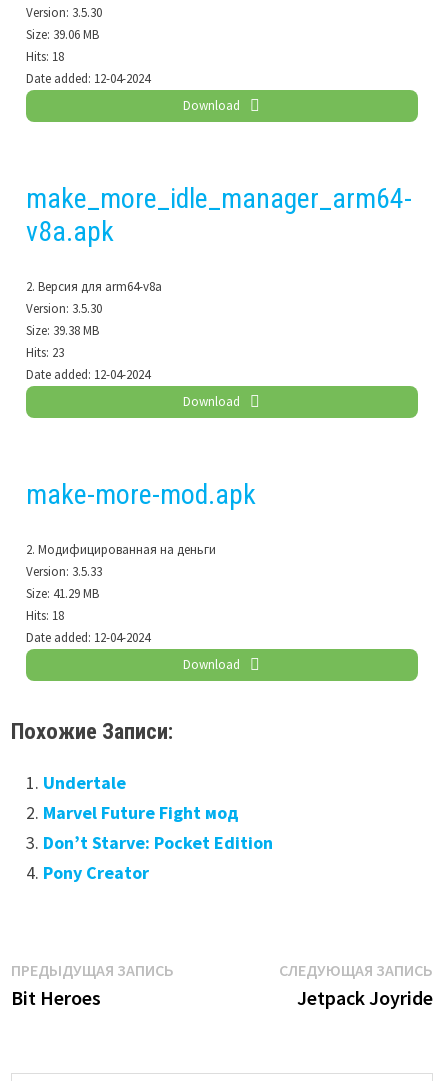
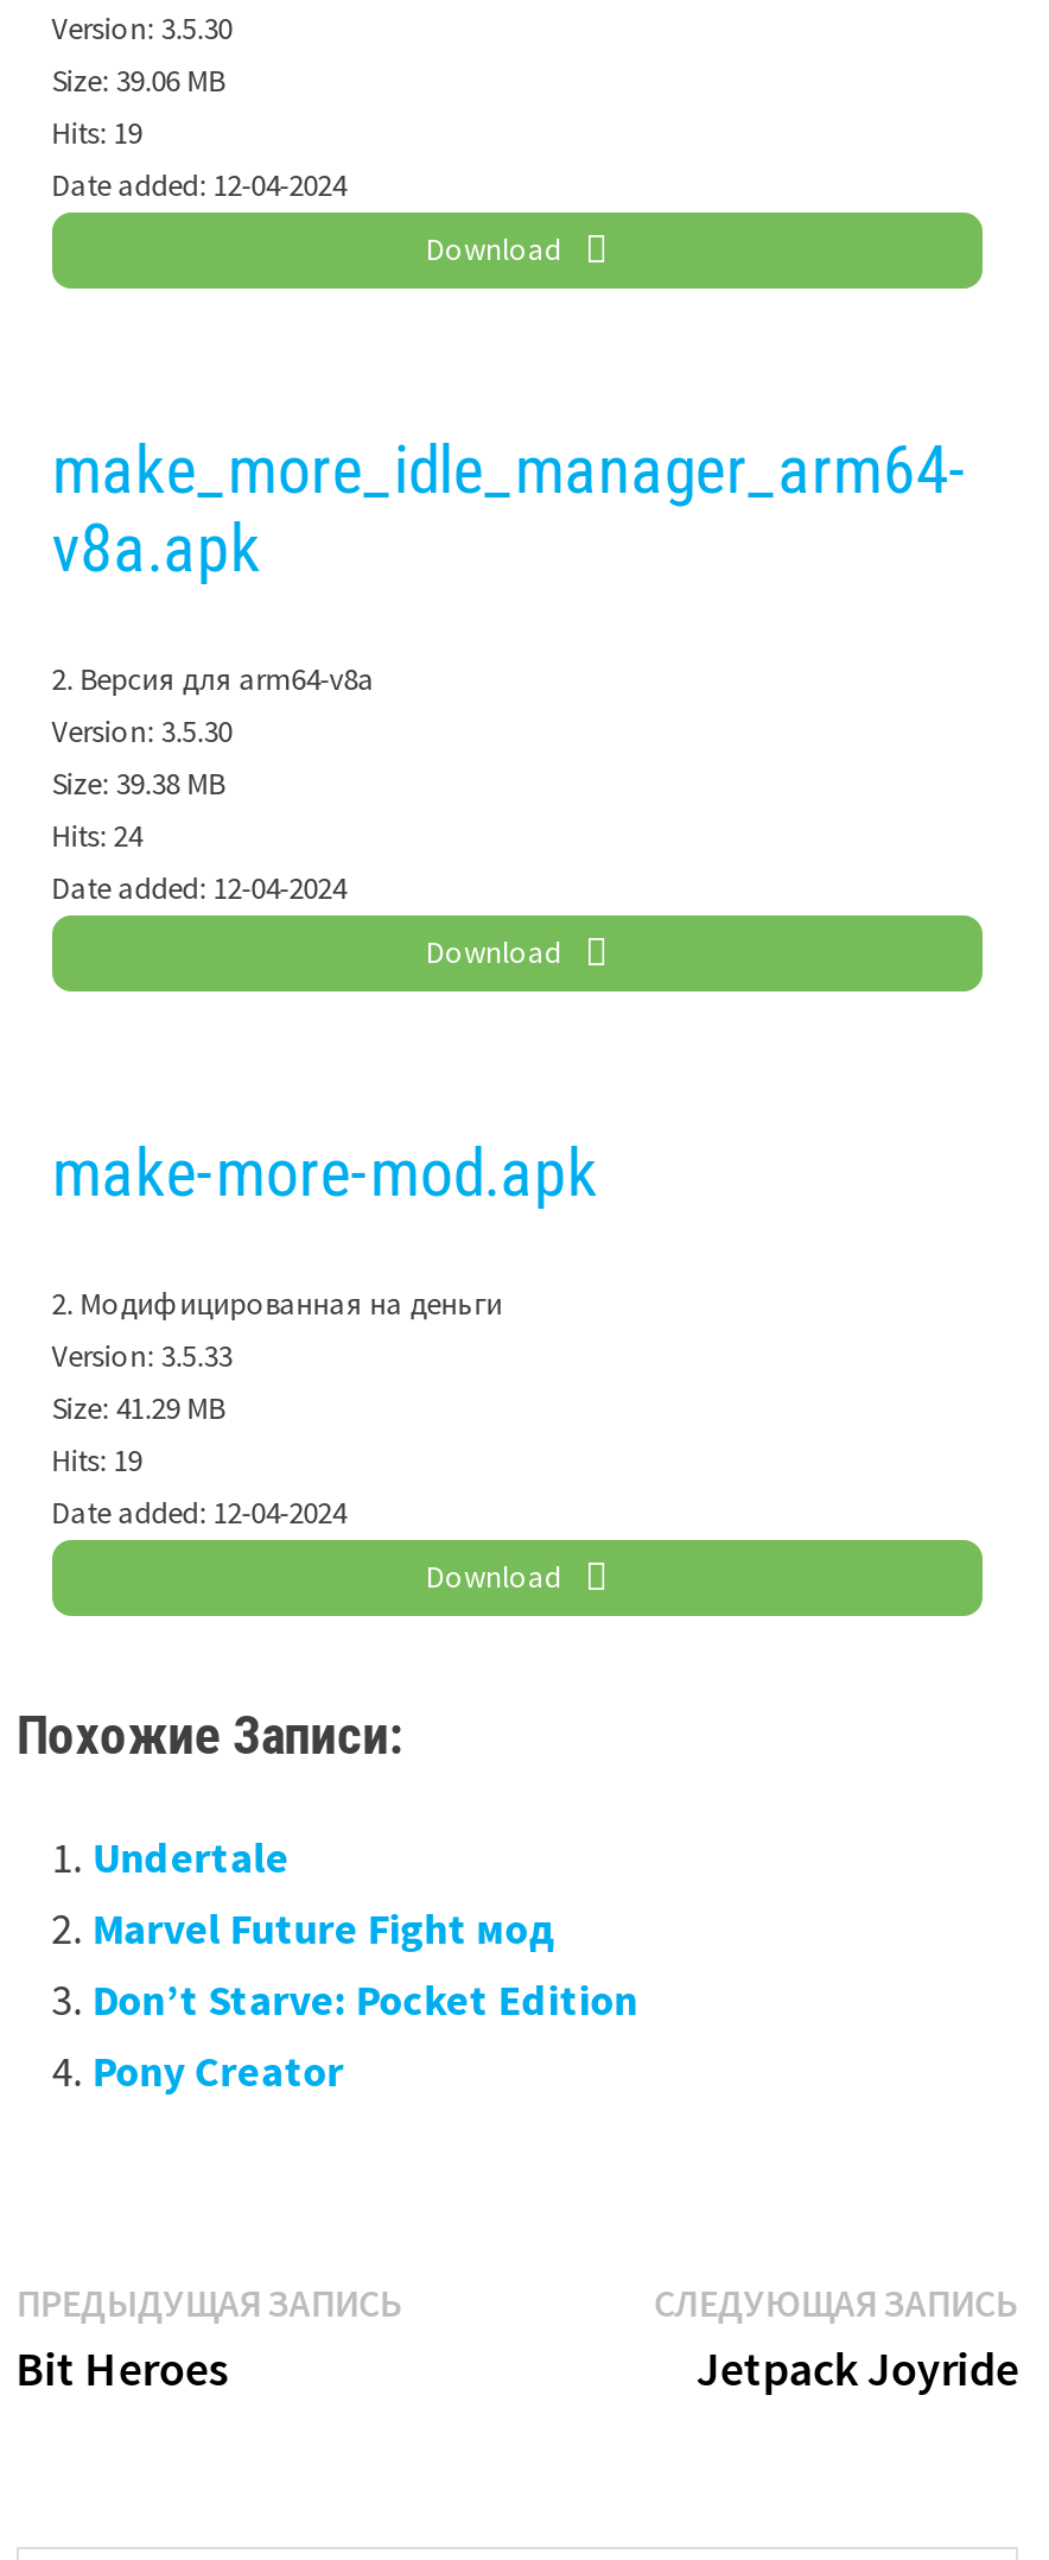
[26,48,64,65] Hits: 18 -> [52,114,142,155] Hits: 19
[26,344,64,361] Hits: 23 -> [52,817,142,858] Hits: 24
[26,607,64,624] Hits: 18 -> [52,1442,142,1482] Hits: 19

